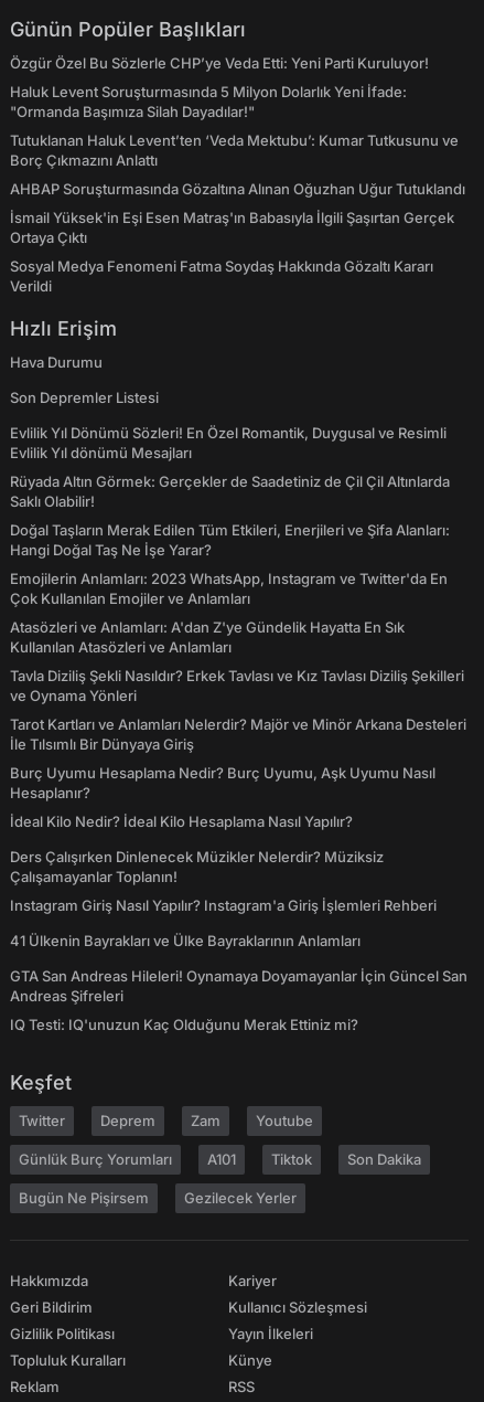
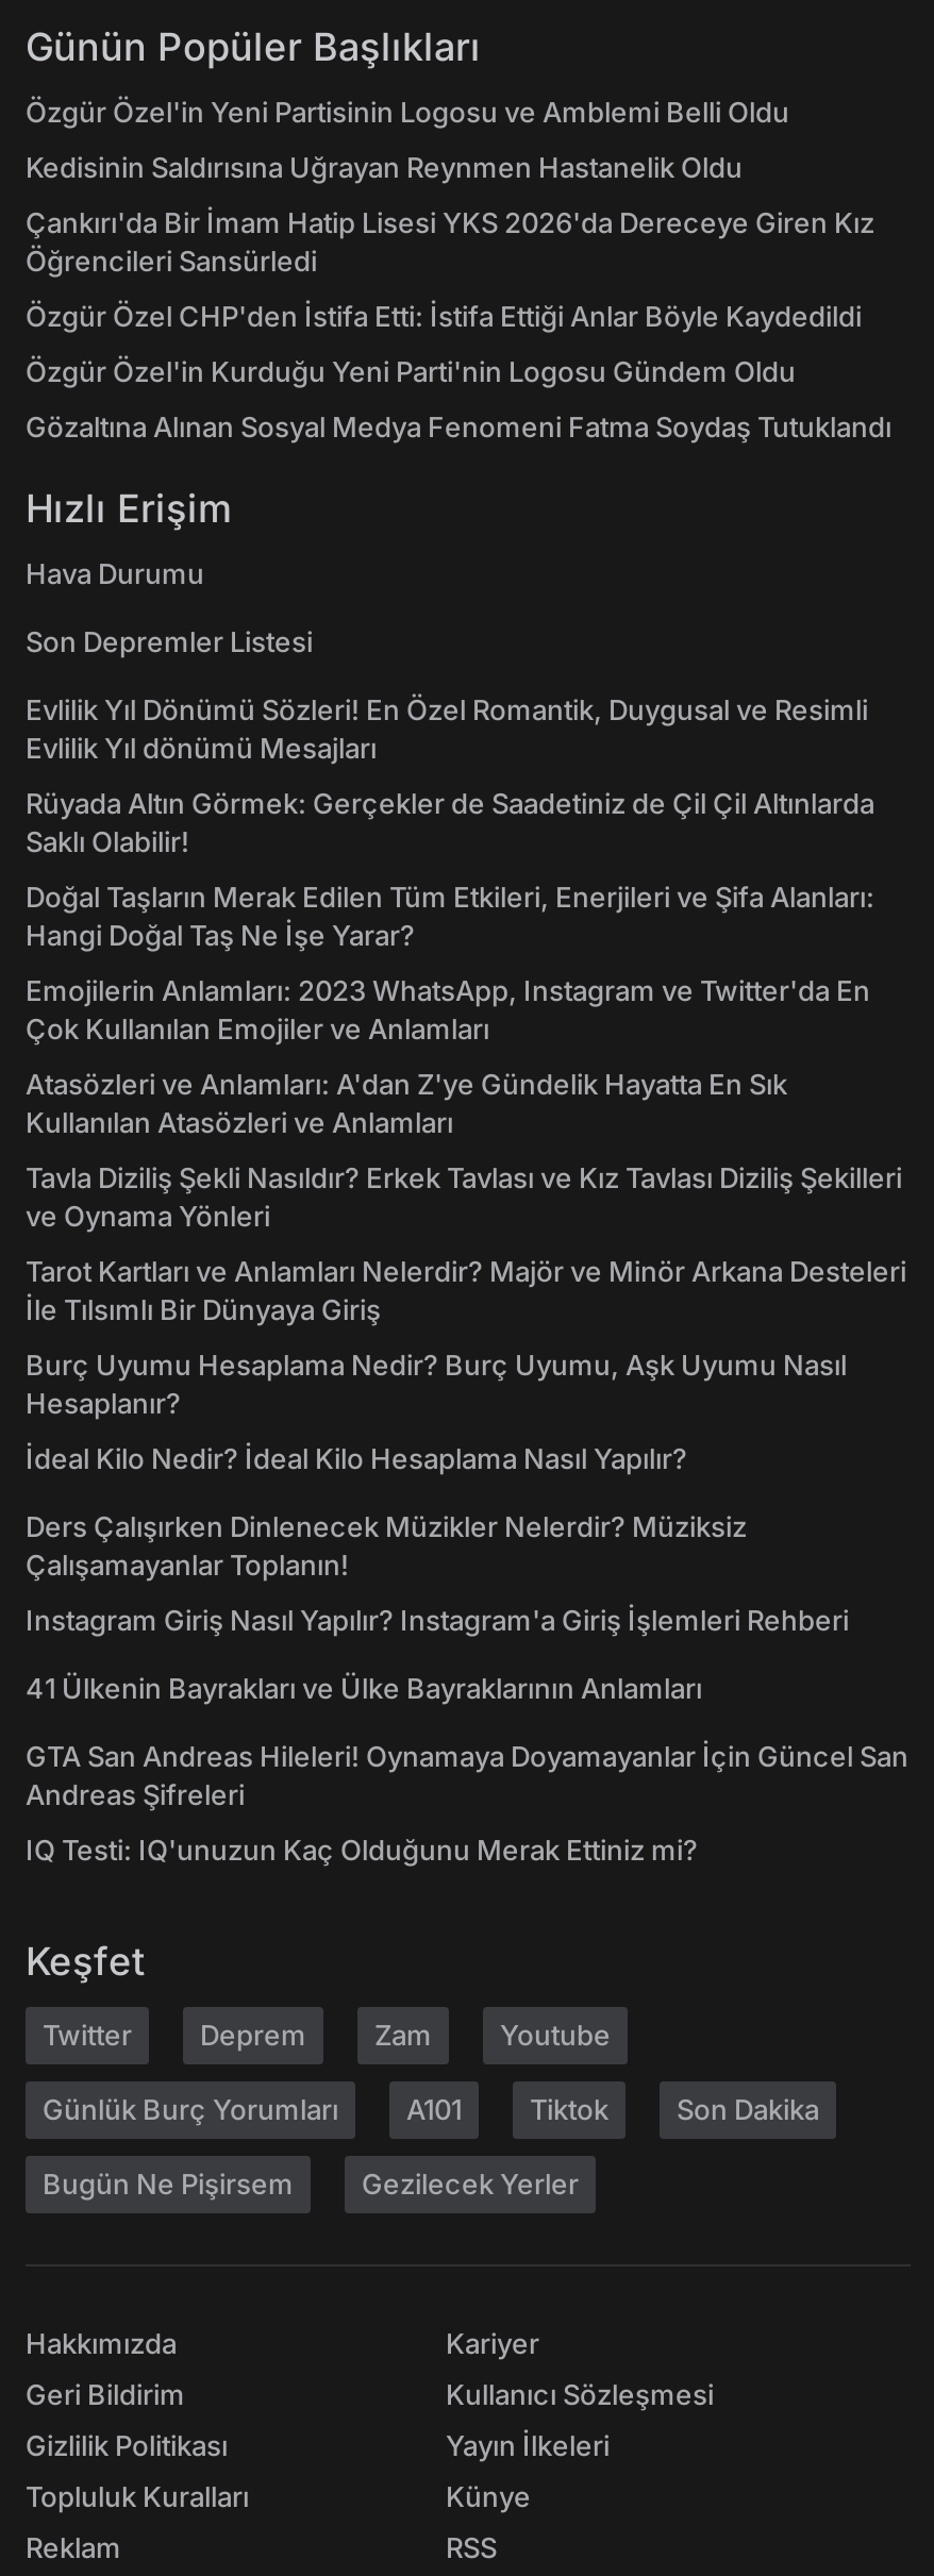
[10,54,429,72] Özgür Özel Bu Sözlerle CHP’ye Veda Etti: Yeni Parti Kuruluyor! -> [26,95,789,129] Özgür Özel'in Yeni Partisinin Logosu ve Amblemi Belli Oldu
[10,83,407,120] Haluk Levent Soruşturmasında 5 Milyon Dolarlık Yeni İfade: | "Ormanda Başımıza Silah Dayadılar!" -> [26,150,743,184] Kedisinin Saldırısına Uğrayan Reynmen Hastanelik Oldu
[10,131,459,169] Tutuklanan Haluk Levent’ten ‘Veda Mektubu’: Kumar Tutkusunu ve | Borç Çıkmazını Anlattı -> [26,205,874,278] Çankırı'da Bir İmam Hatip Lisesi YKS 2026'da Dereceye Giren Kız | Öğrencileri Sansürledi
[10,180,465,198] AHBAP Soruşturmasında Gözaltına Alınan Oğuzhan Uğur Tutuklandı -> [26,299,862,333] Özgür Özel CHP'den İstifa Etti: İstifa Ettiği Anlar Böyle Kaydedildi
[10,209,454,246] İsmail Yüksek'in Eşi Esen Matraş'ın Babasıyla İlgili Şaşırtan Gerçek | Ortaya Çıktı -> [26,354,796,388] Özgür Özel'in Kurduğu Yeni Parti'nin Logosu Gündem Oldu
[10,257,433,295] Sosyal Medya Fenomeni Fatma Soydaş Hakkında Gözaltı Kararı | Verildi -> [26,409,891,444] Gözaltına Alınan Sosyal Medya Fenomeni Fatma Soydaş Tutuklandı

